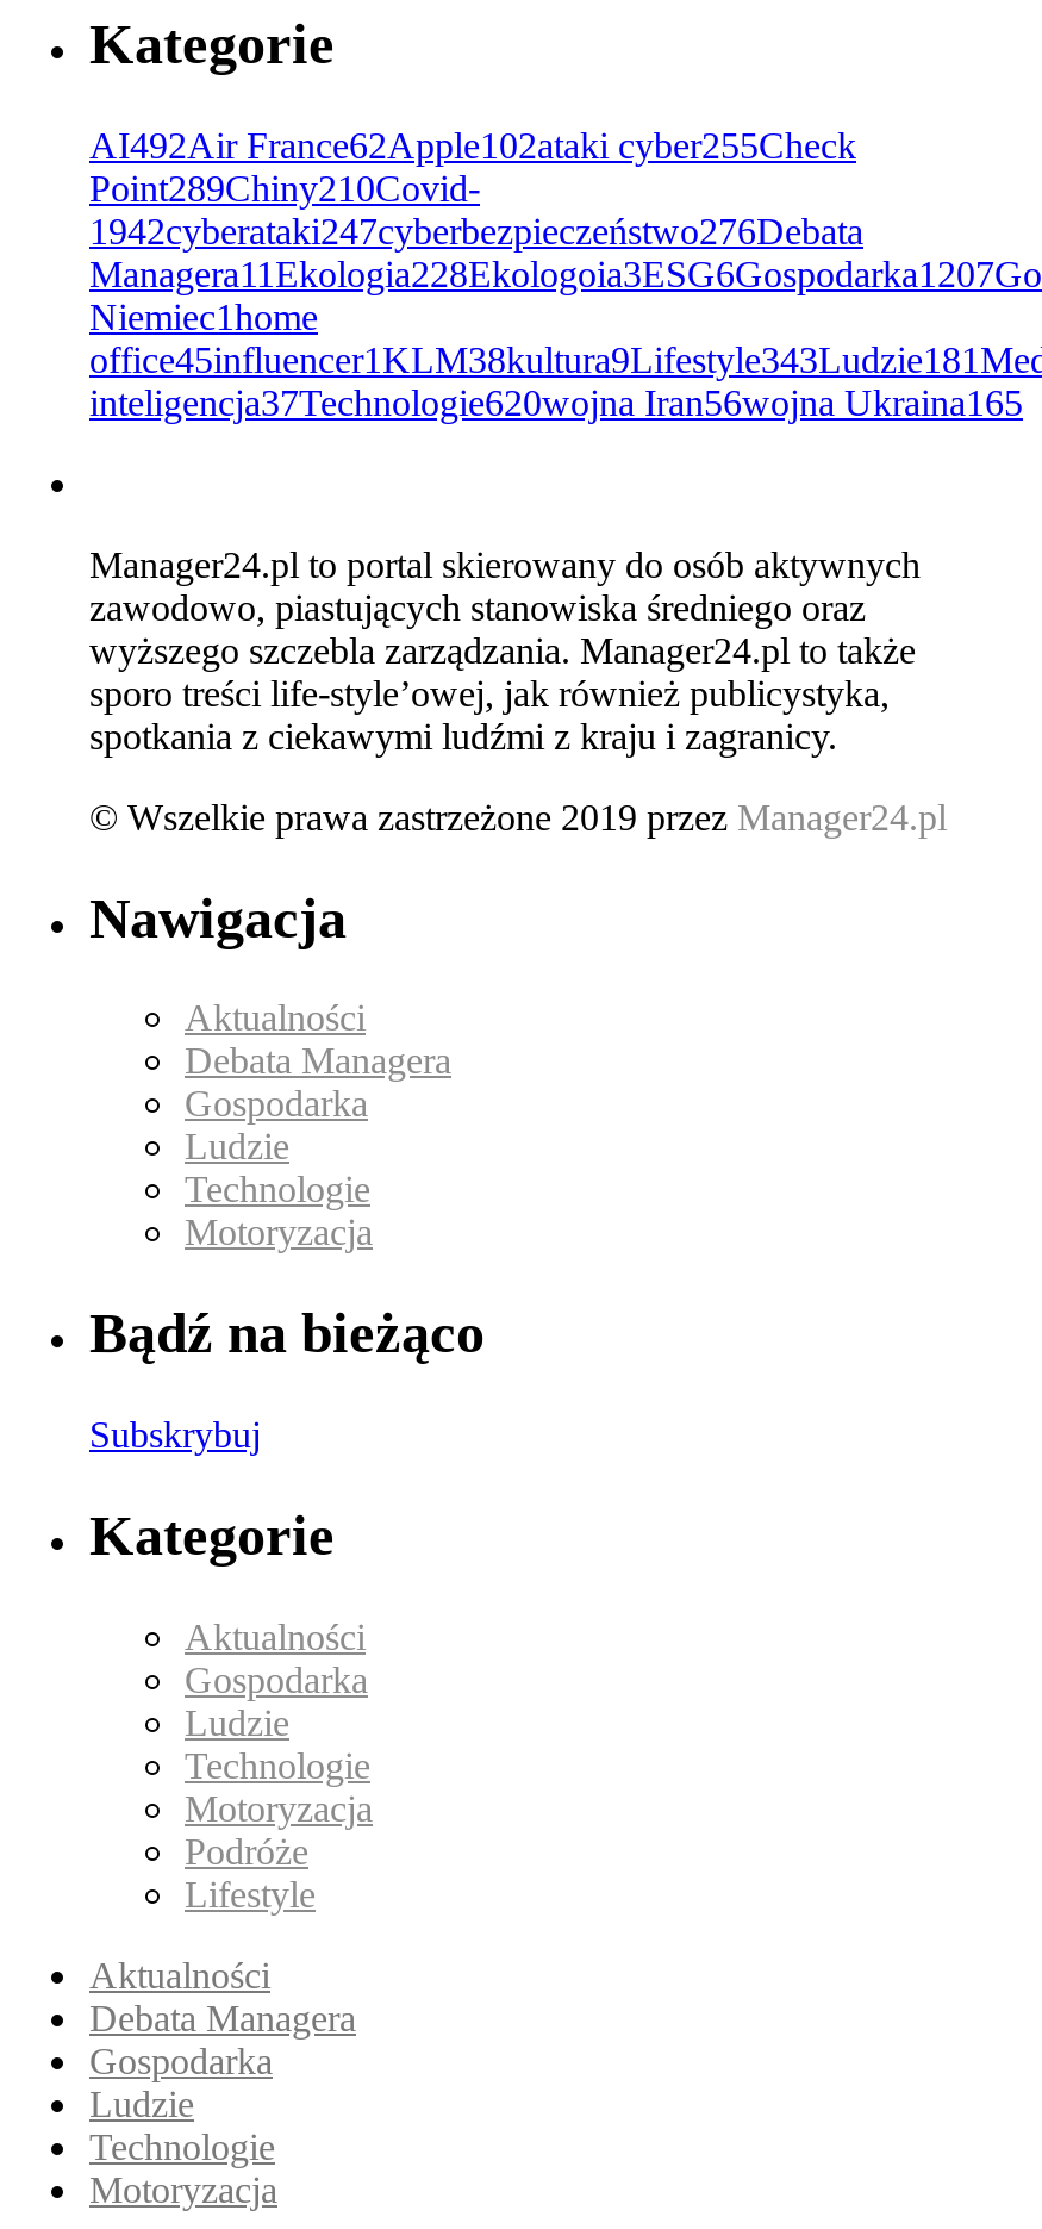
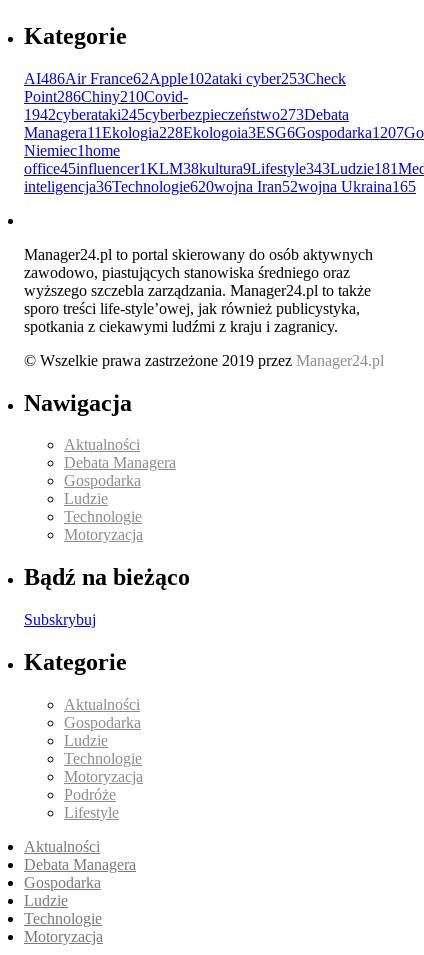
[89,124,856,165] AI492Air France62Apple102ataki cyber255Check -> [24,70,346,87] AI486Air France62Apple102ataki cyber253Check
[89,167,480,208] Point289Chiny210Covid- -> [24,88,188,105] Point286Chiny210Covid-
[89,210,863,251] 1942cyberataki247cyberbezpieczeństwo276Debata -> [24,106,349,123] 1942cyberataki245cyberbezpieczeństwo273Debata
[89,382,1023,422] inteligencja37Technologie620wojna Iran56wojna Ukraina165 -> [24,178,416,195] inteligencja36Technologie620wojna Iran52wojna Ukraina165

